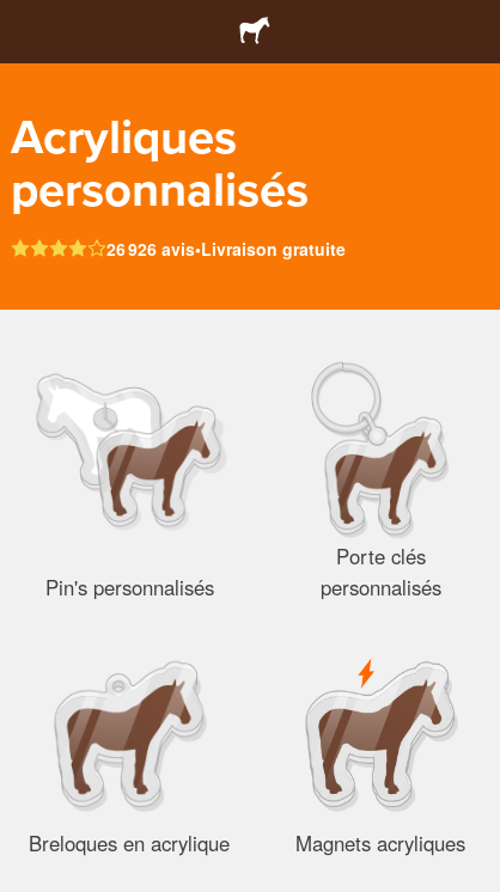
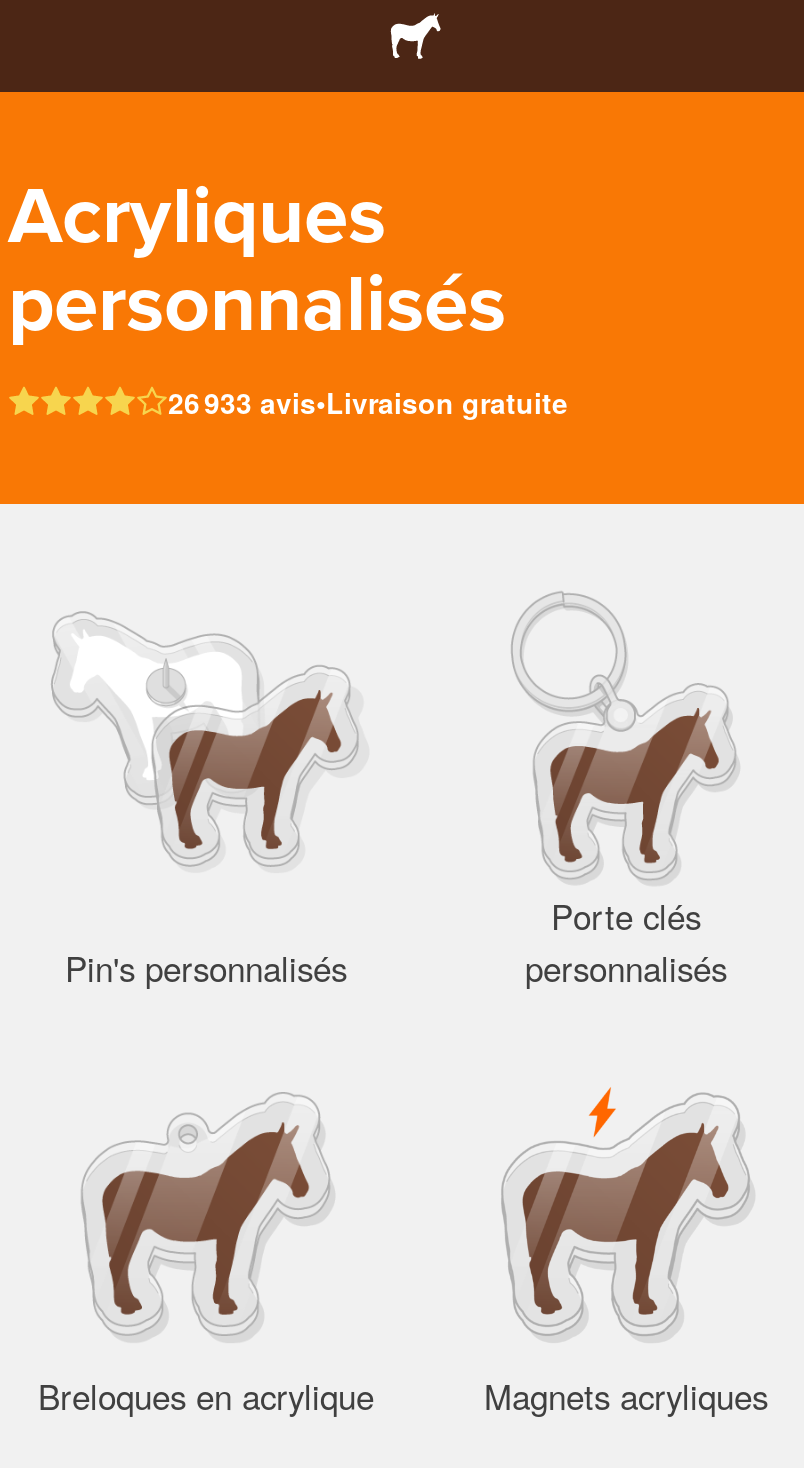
[106,237,346,261] 26 926 avis•Livraison gratuite -> [168,382,568,422] 26 933 avis•Livraison gratuite

